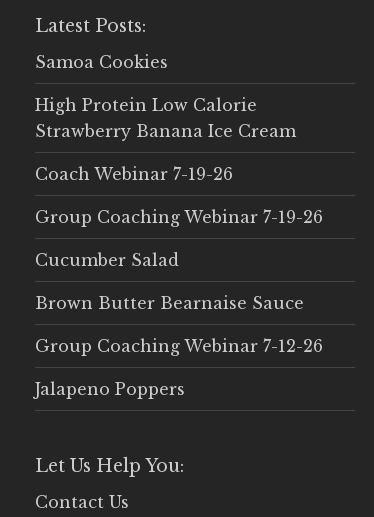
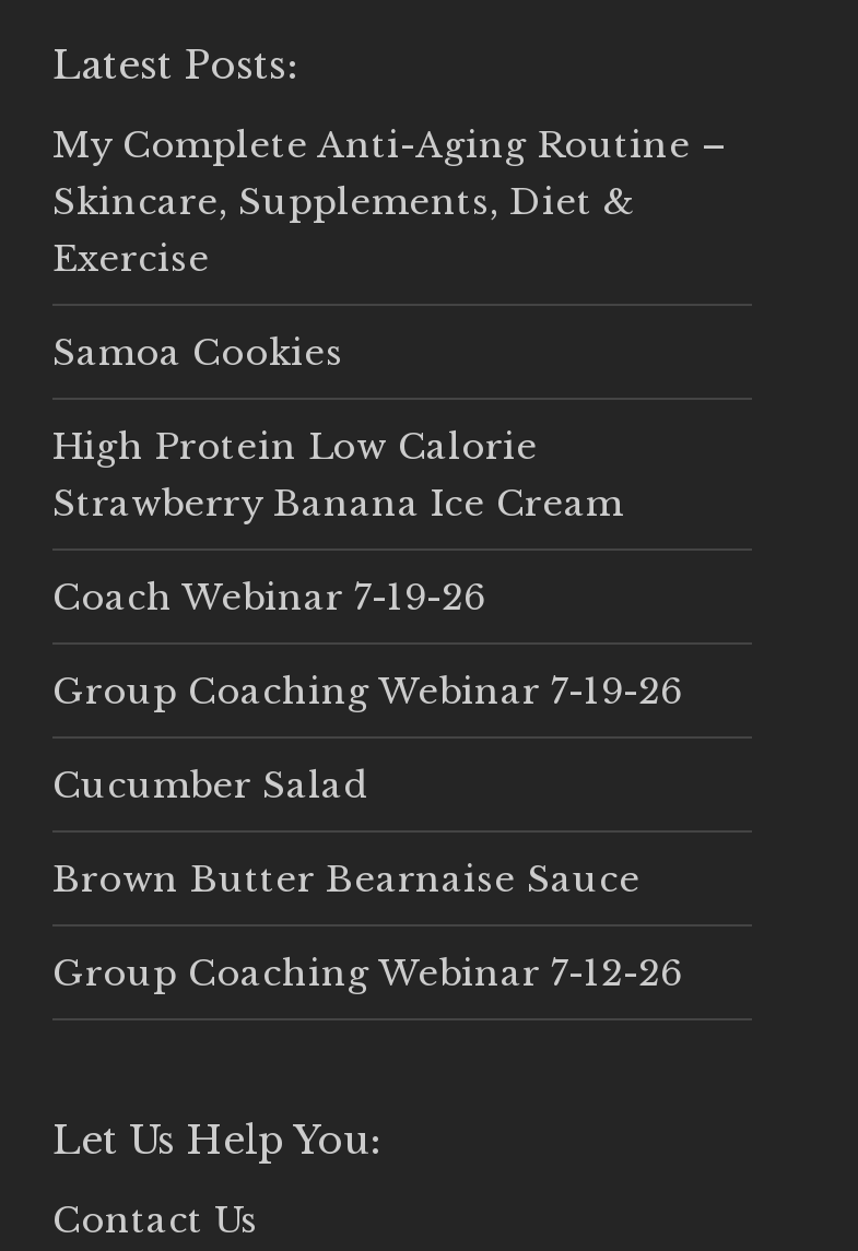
none -> [52,122,726,280] My Complete Anti-Aging Routine – | Skincare, Supplements, Diet & | Exercise
moved [35,52,323,356] -> [52,330,682,994]: Samoa Cookies | High Protein Low Calorie | Strawberry Banana Ice Cream | Coach Webinar 7-19-26 | Group Coaching Webinar 7-19-26 | Cucumber Salad | Brown Butter Bearnaise Sauce | Group Coaching Webinar 7-12-26
[35,379,185,399] Jalapeno Poppers -> none

